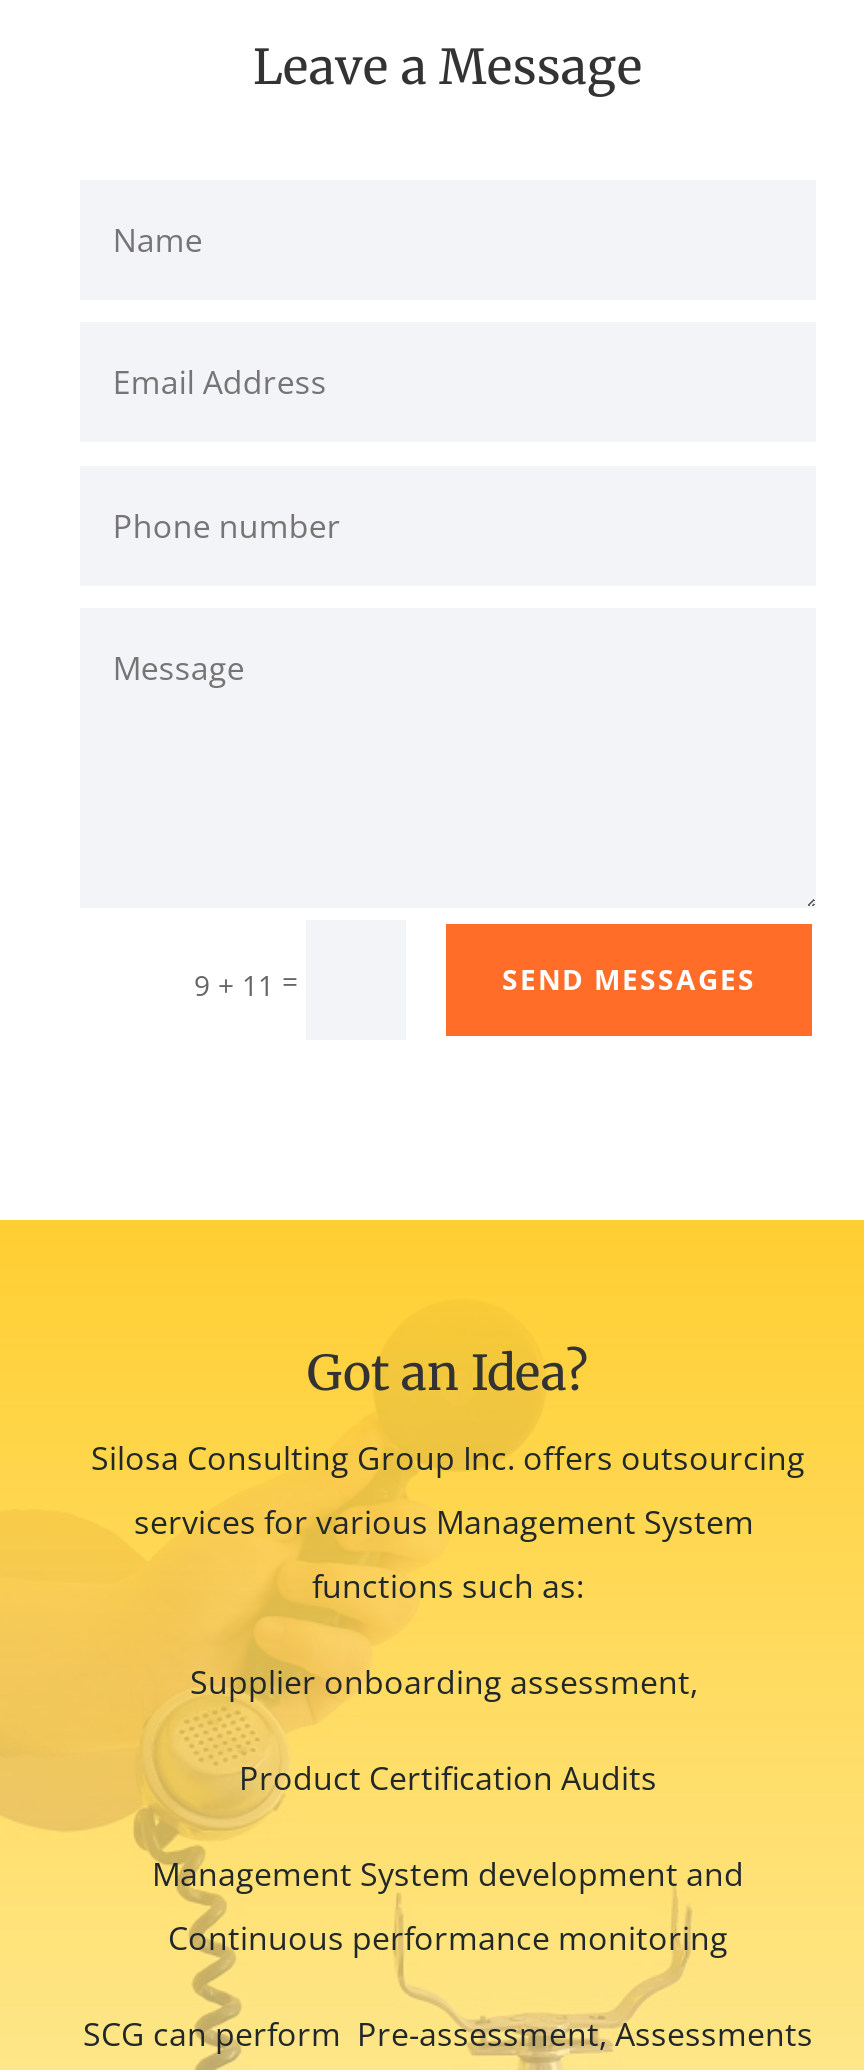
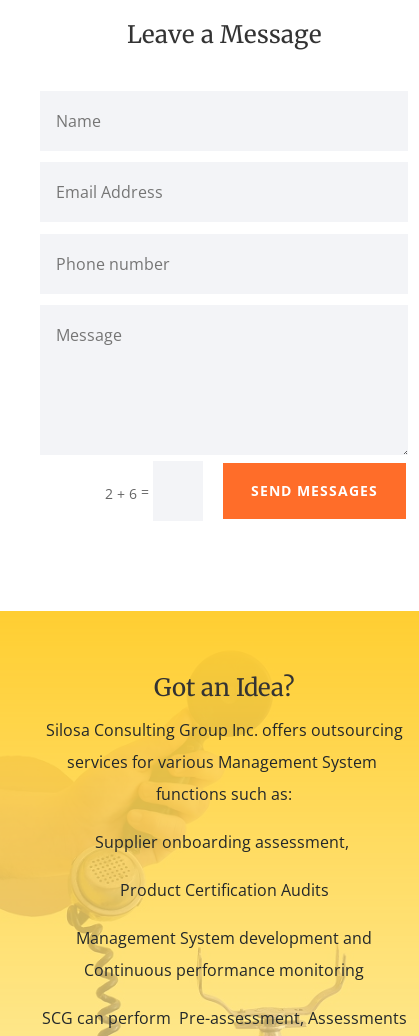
[194,962,306,1003] 9 + 11 = -> [105,482,153,502] 2 + 6 =

